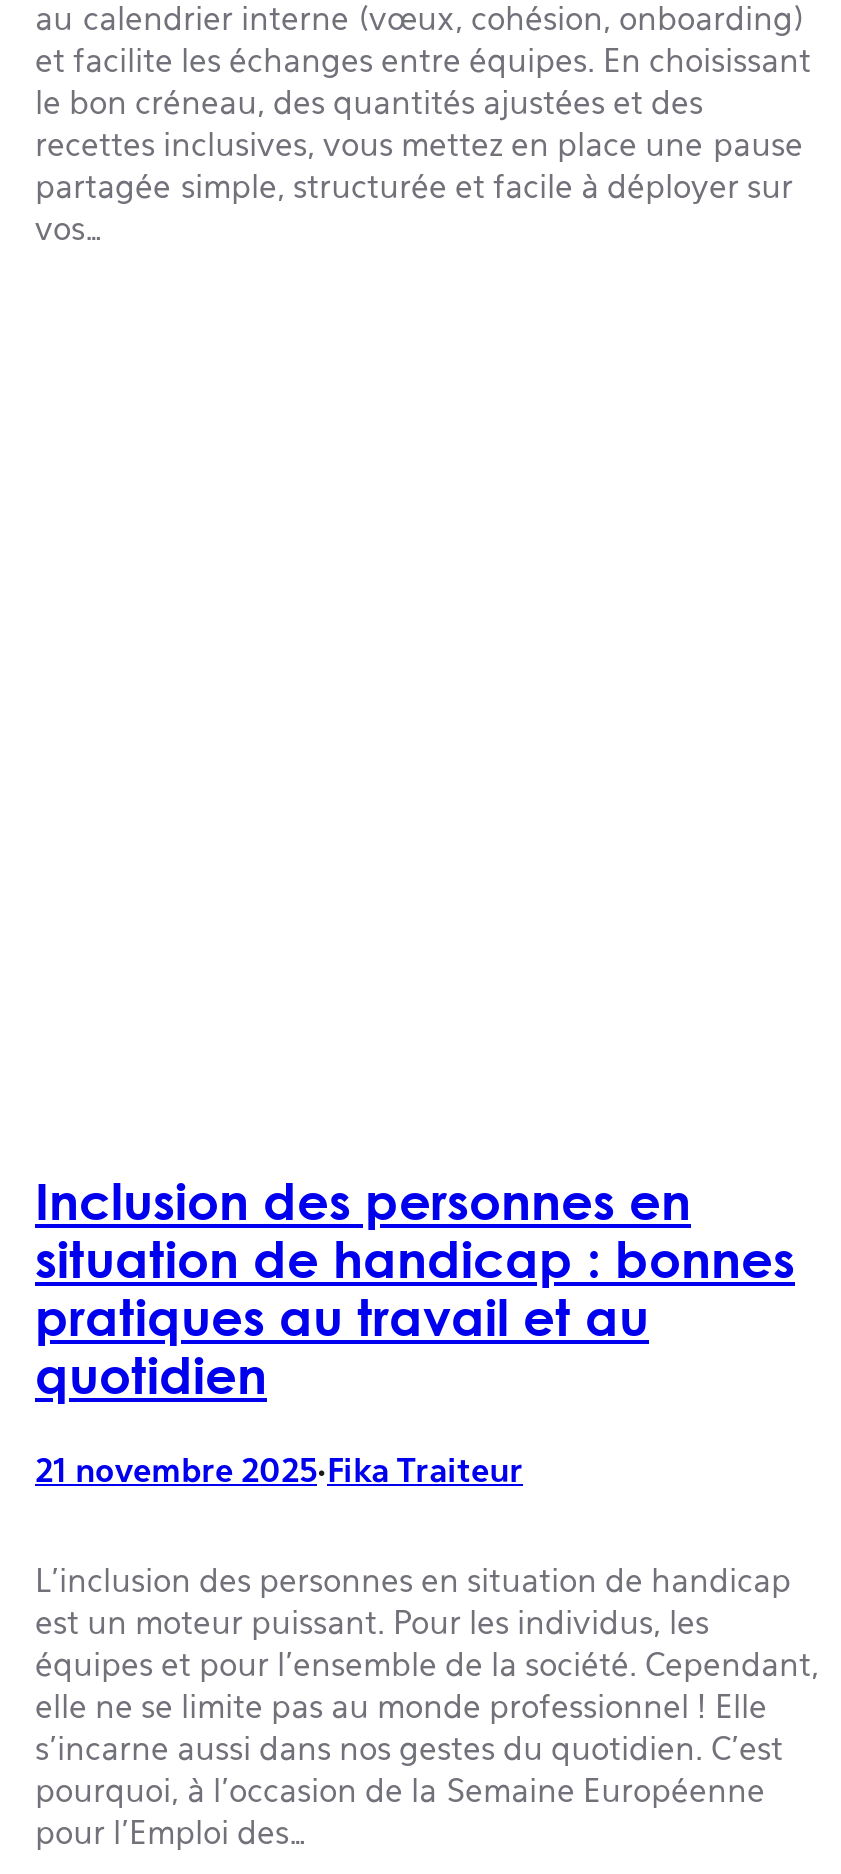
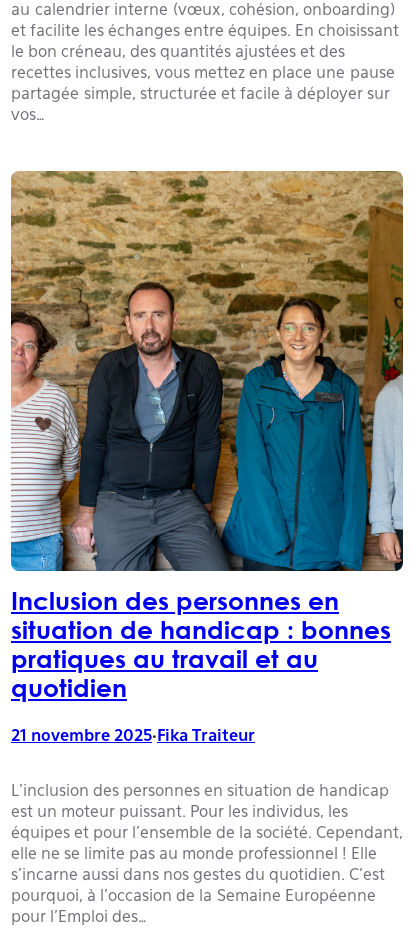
none -> [10,170,404,572] [image]

